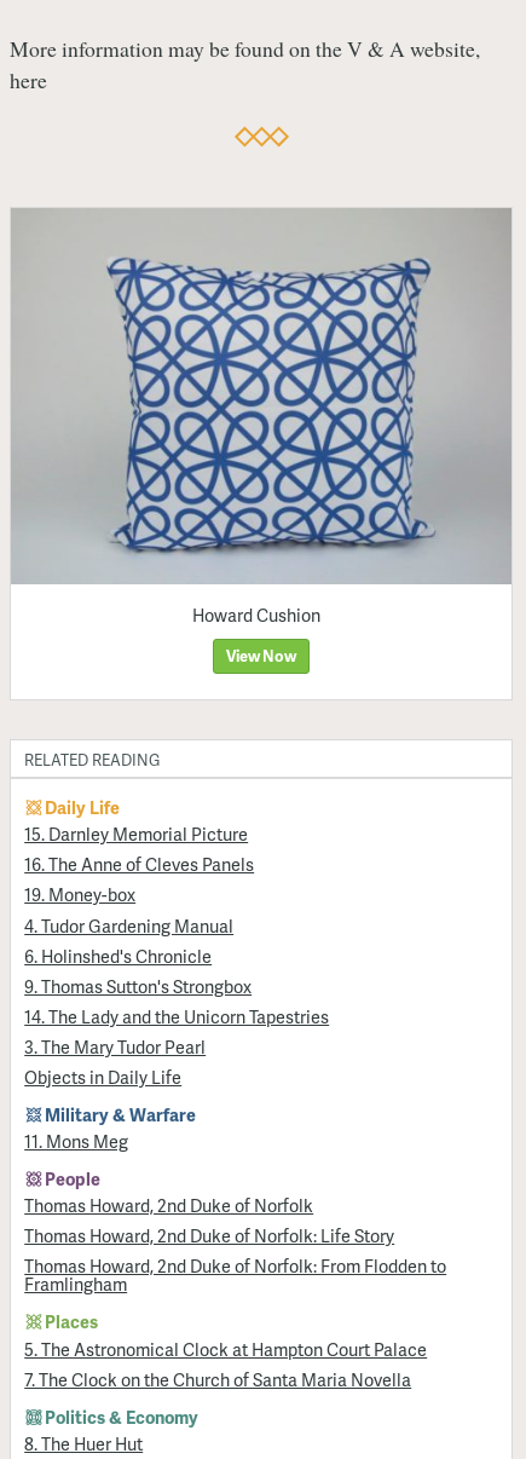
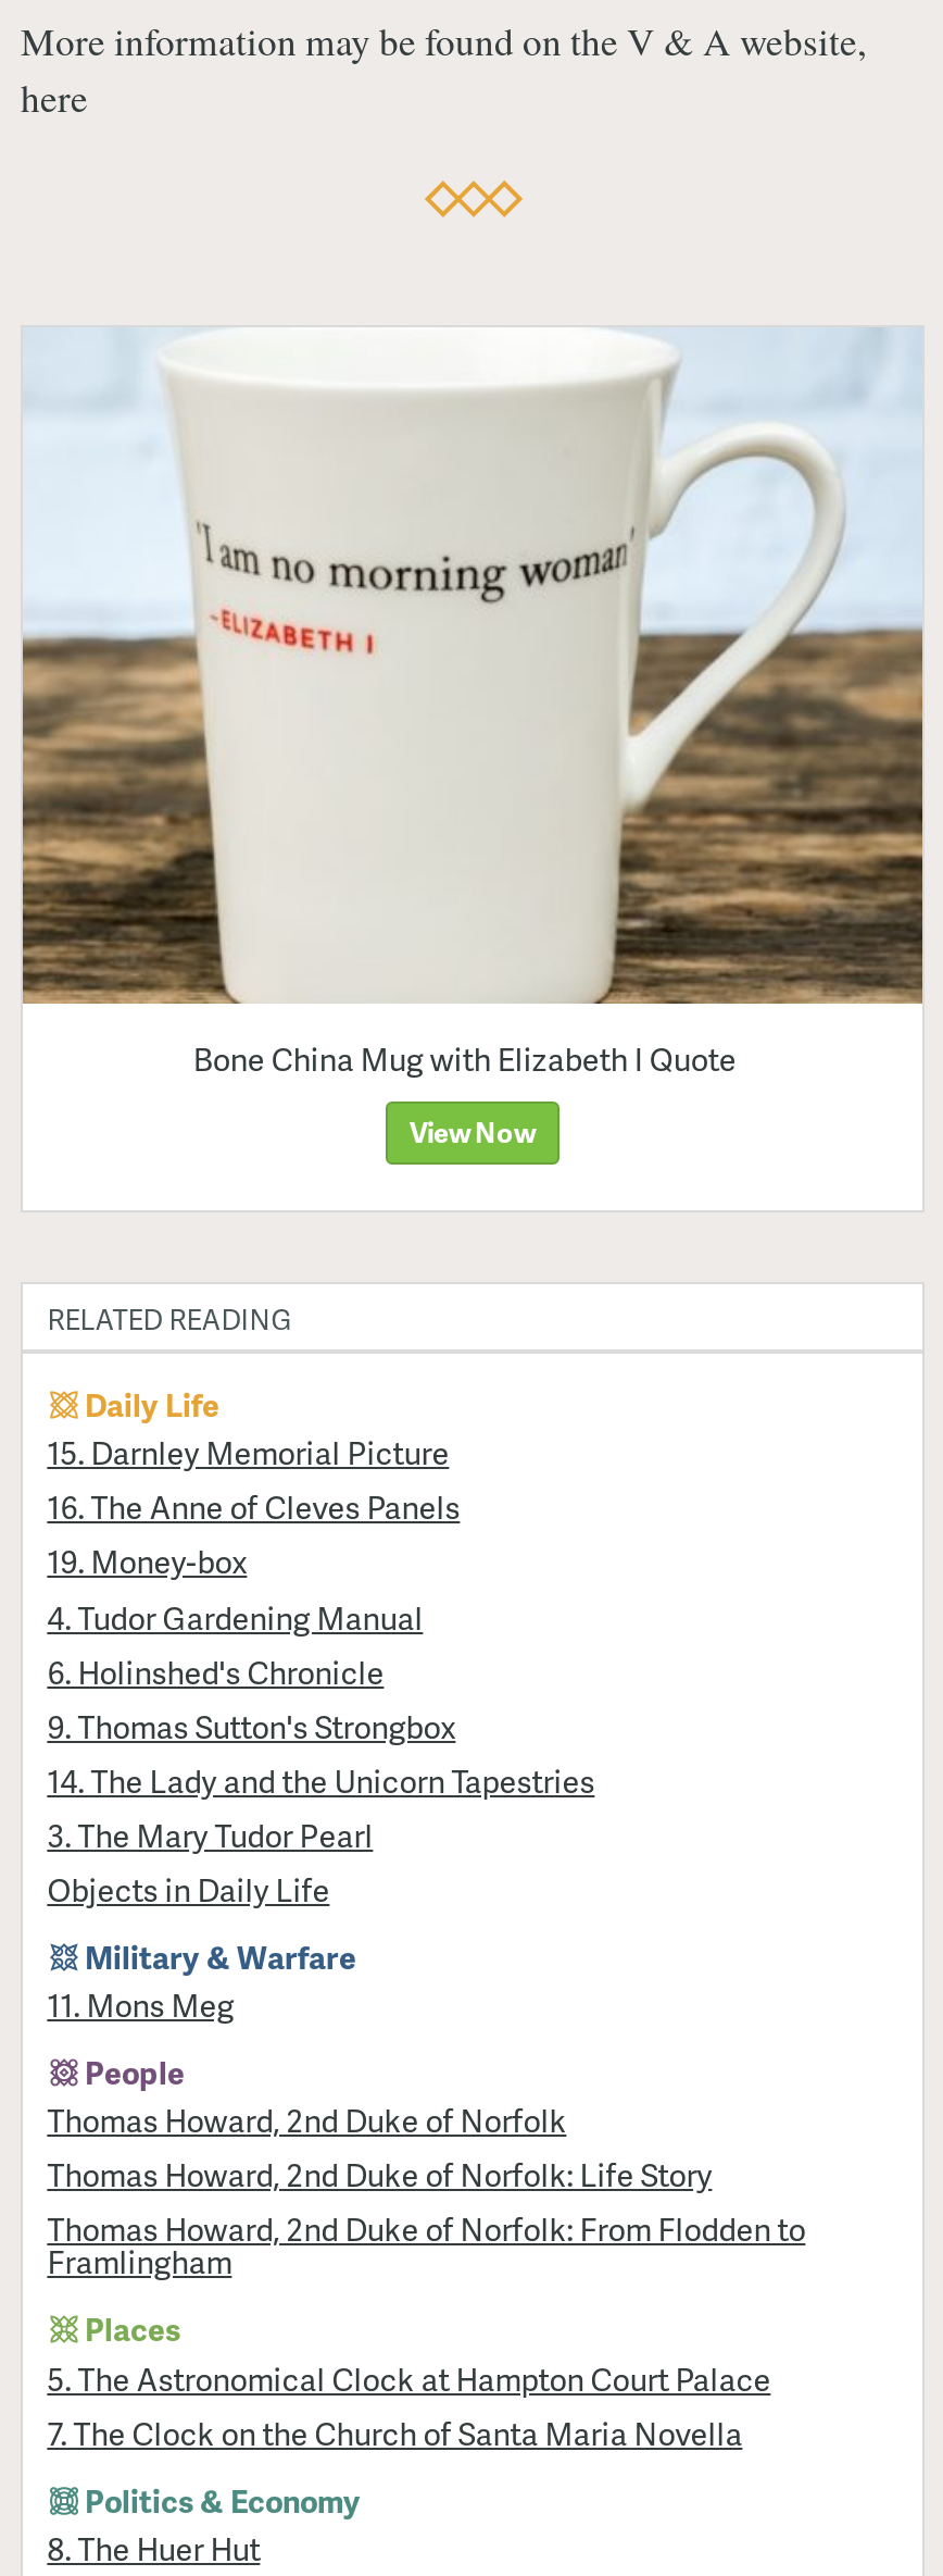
[11,207,511,626] [image] | Howard Cushion -> [21,327,925,1079] [image] | Bone China Mug with Elizabeth I Quote

